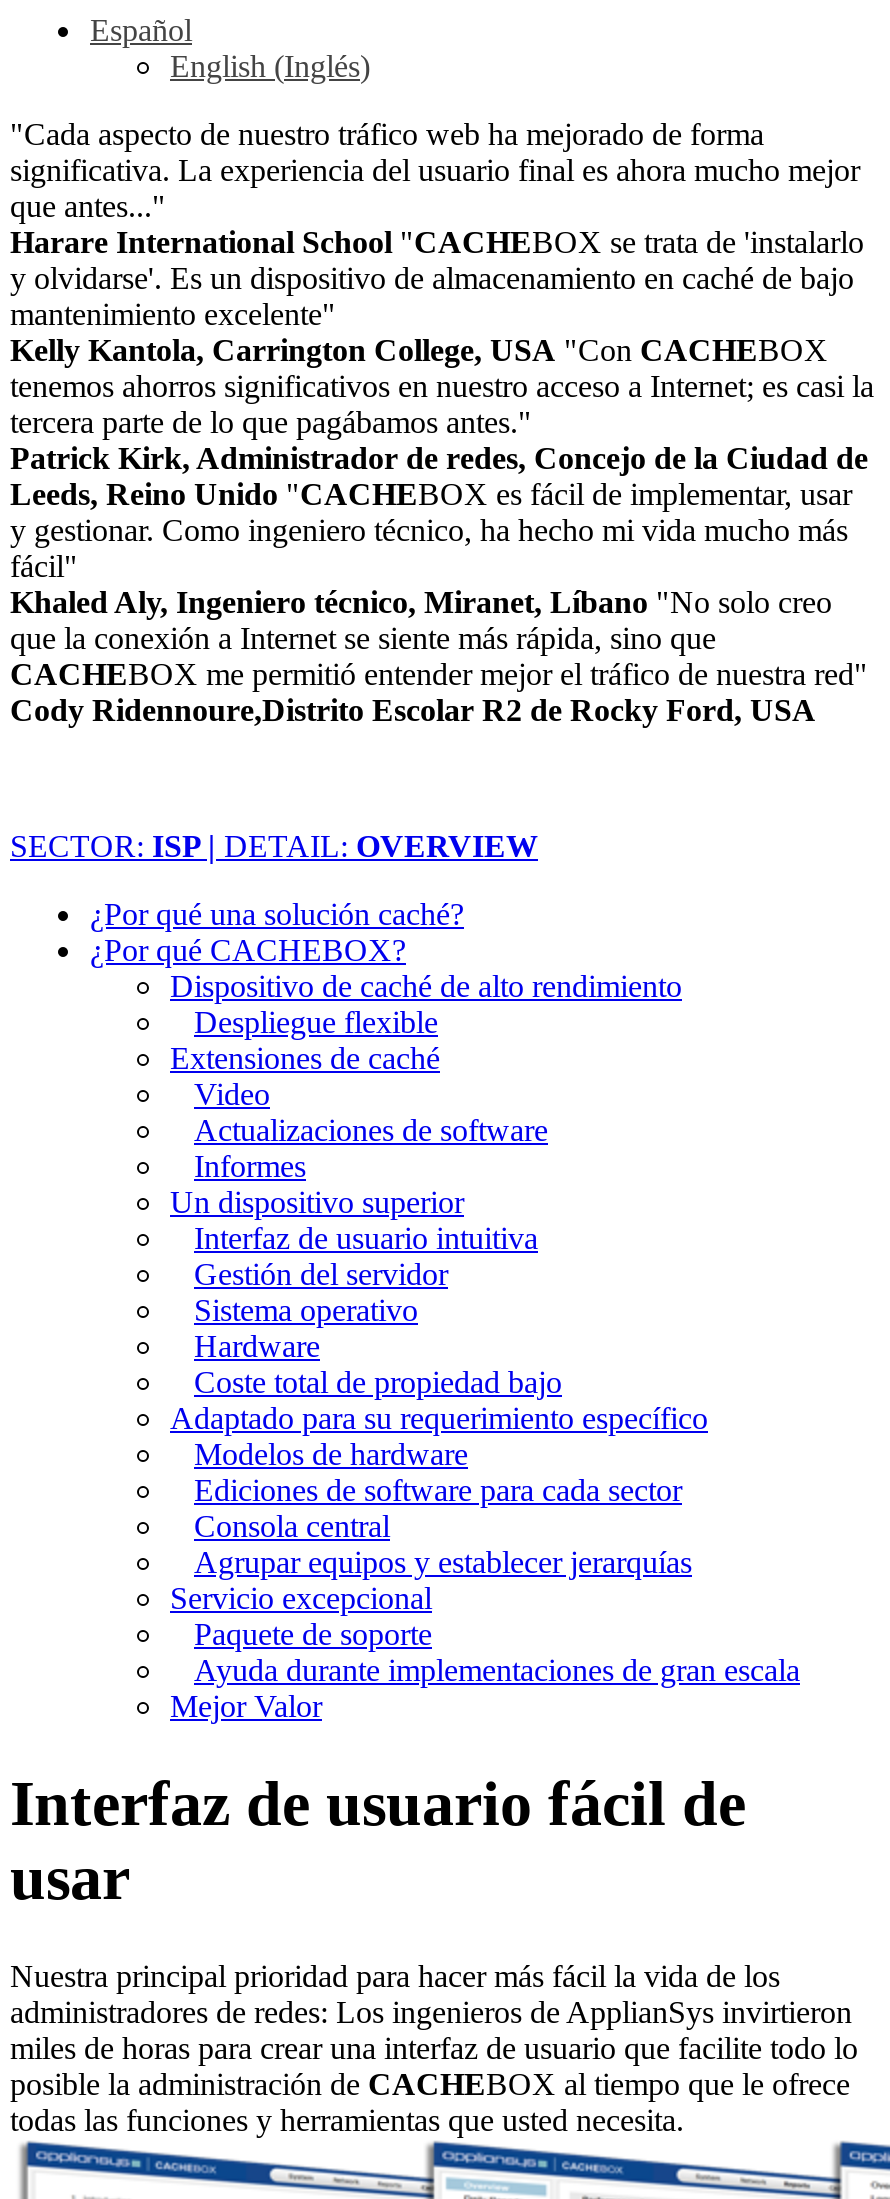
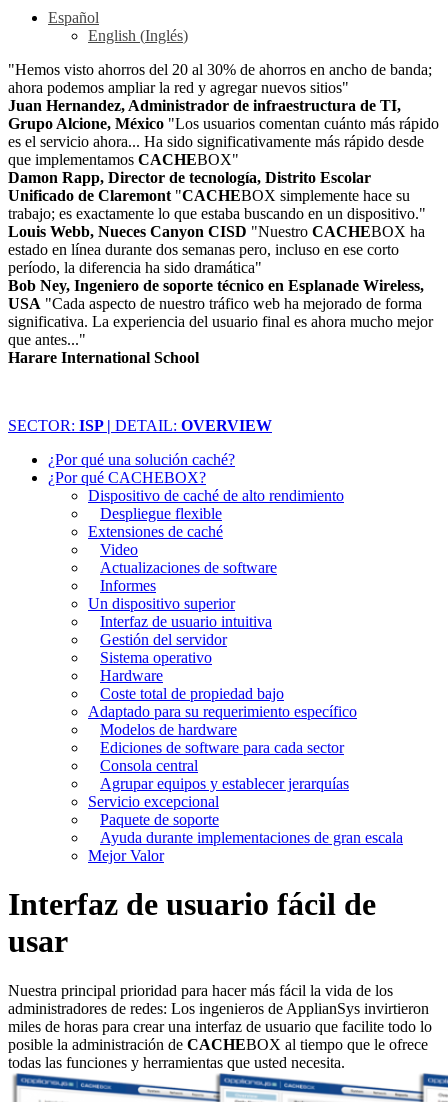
[10,117,764,151] "Cada aspecto de nuestro tráfico web ha mejorado de forma -> [8,61,439,312] "Hemos visto ahorros del 20 al 30% de ahorros en ancho de banda; | ahora podemos ampliar la red y agregar nuevos sitios" | Juan Hernandez, Administrador de infraestructura de TI, | Grupo Alcione, México "Los usuarios comentan cuánto más rápido | es el servicio ahora... Ha sido significativamente más rápido desde | que implementamos CACHEBOX" | Damon Rapp, Director de tecnología, Distrito Escolar | Unificado de Claremont "CACHEBOX simplemente hace su | trabajo; es exactamente lo que estaba buscando en un dispositivo." | Louis Webb, Nueces Canyon CISD "Nuestro CACHEBOX ha | estado en línea durante dos semanas pero, incluso en ese corto | período, la diferencia ha sido dramática" | Bob Ney, Ingeniero de soporte técnico en Esplanade Wireless, | USA "Cada aspecto de nuestro tráfico web ha mejorado de forma
moved [10,153,860,223] -> [8,313,433,348]: significativa. La experiencia del usuario final es ahora mucho mejor | que antes..."
[10,225,874,727] Harare International School "CACHEBOX se trata de 'instalarlo | y olvidarse'. Es un dispositivo de almacenamiento en caché de bajo | mantenimiento excelente" | Kelly Kantola, Carrington College, USA "Con CACHEBOX | tenemos ahorros significativos en nuestro acceso a Internet; es casi la | tercera parte de lo que pagábamos antes." | Patrick Kirk, Administrador de redes, Concejo de la Ciudad de | Leeds, Reino Unido "CACHEBOX es fácil de implementar, usar | y gestionar. Como ingeniero técnico, ha hecho mi vida mucho más | fácil" | Khaled Aly, Ingeniero técnico, Miranet, Líbano "No solo creo | que la conexión a Internet se siente más rápida, sino que | CACHEBOX me permitió entender mejor el tráfico de nuestra red" | Cody Ridennoure,Distrito Escolar R2 de Rocky Ford, USA -> [8,349,199,366] Harare International School

